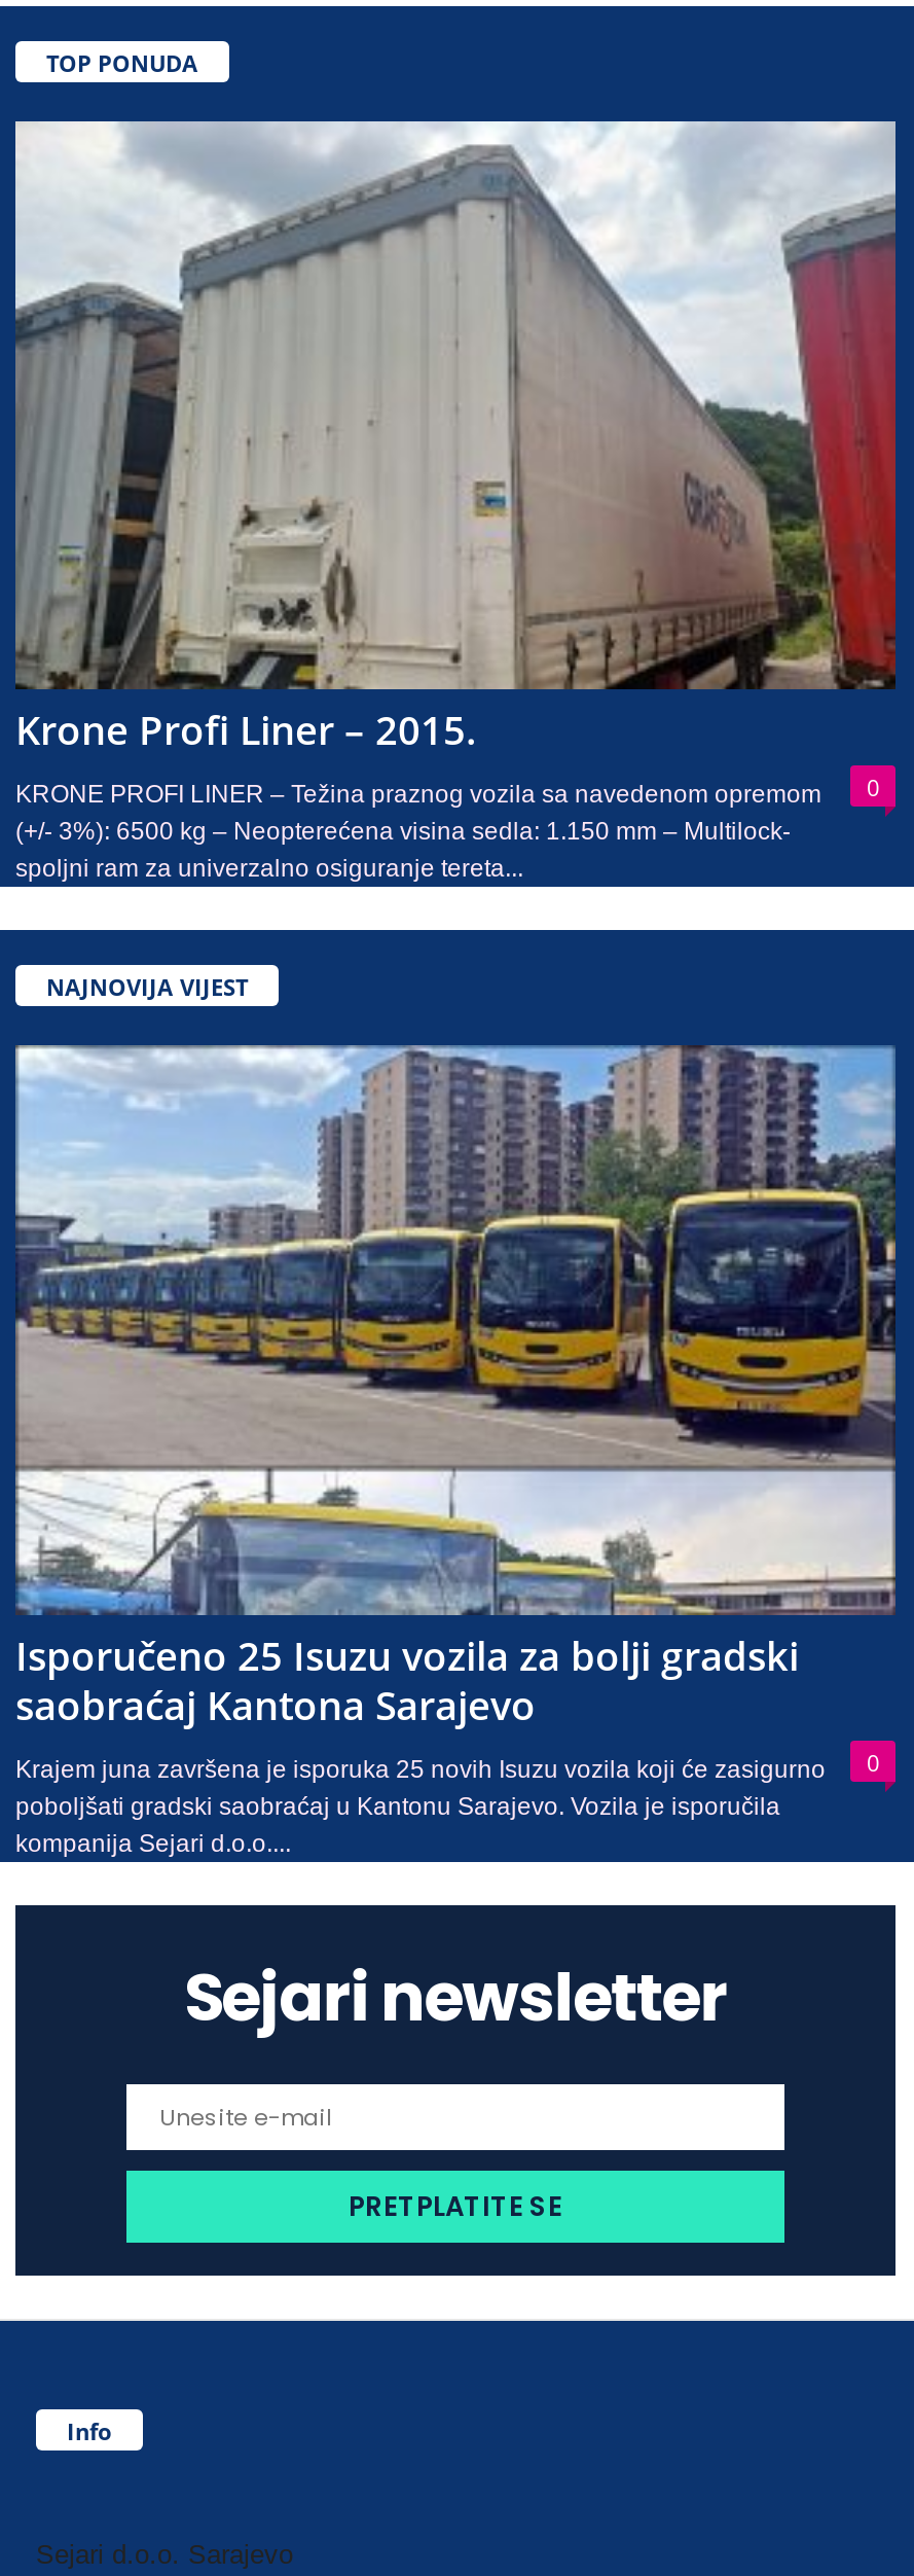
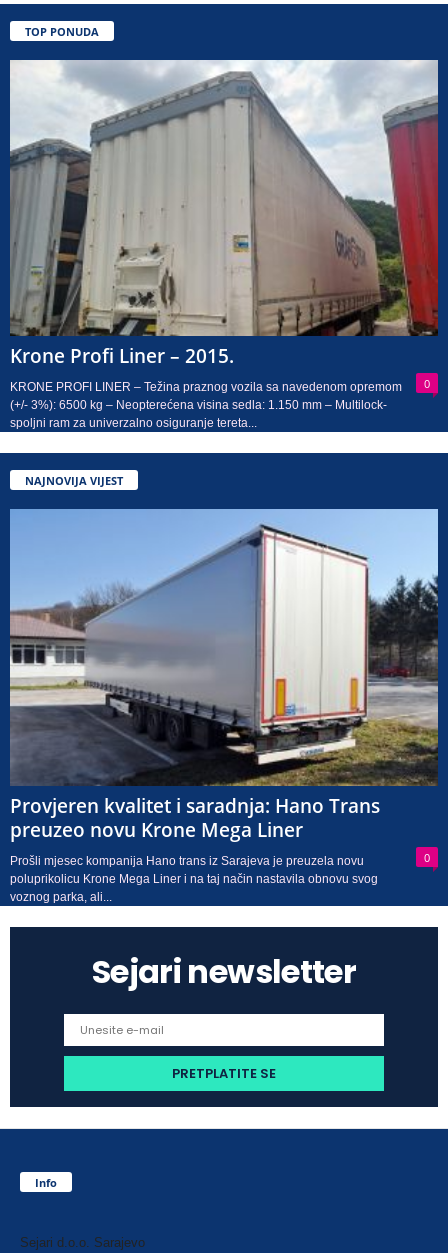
[15,1045,898,1733] [image] | Isporučeno 25 Isuzu vozila za bolji gradski | saobraćaj Kantona Sarajevo -> [9,508,439,843] [image] | Provjeren kvalitet i saradnja: Hano Trans | preuzeo novu Krone Mega Liner
[15,1755,826,1858] Krajem juna završena je isporuka 25 novih Isuzu vozila koji će zasigurno | poboljšati gradski saobraćaj u Kantonu Sarajevo. Vozila je isporučila | kompanija Sejari d.o.o.... -> [10,854,378,904] Prošli mjesec kompanija Hano trans iz Sarajeva je preuzela novu | poluprikolicu Krone Mega Liner i na taj način nastavila obnovu svog | voznog parka, ali...

